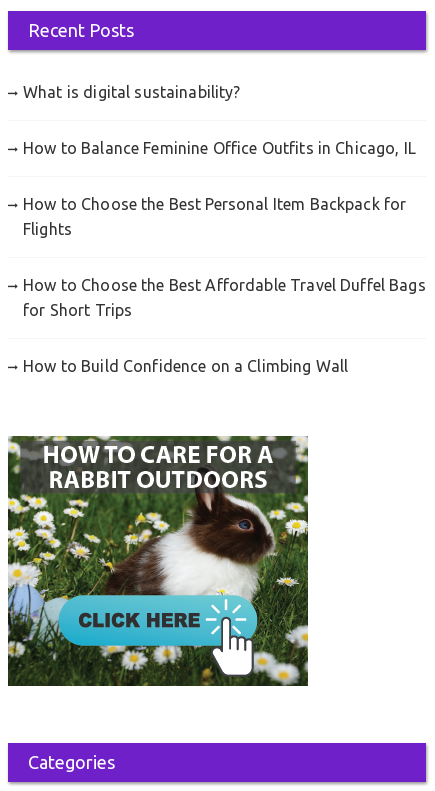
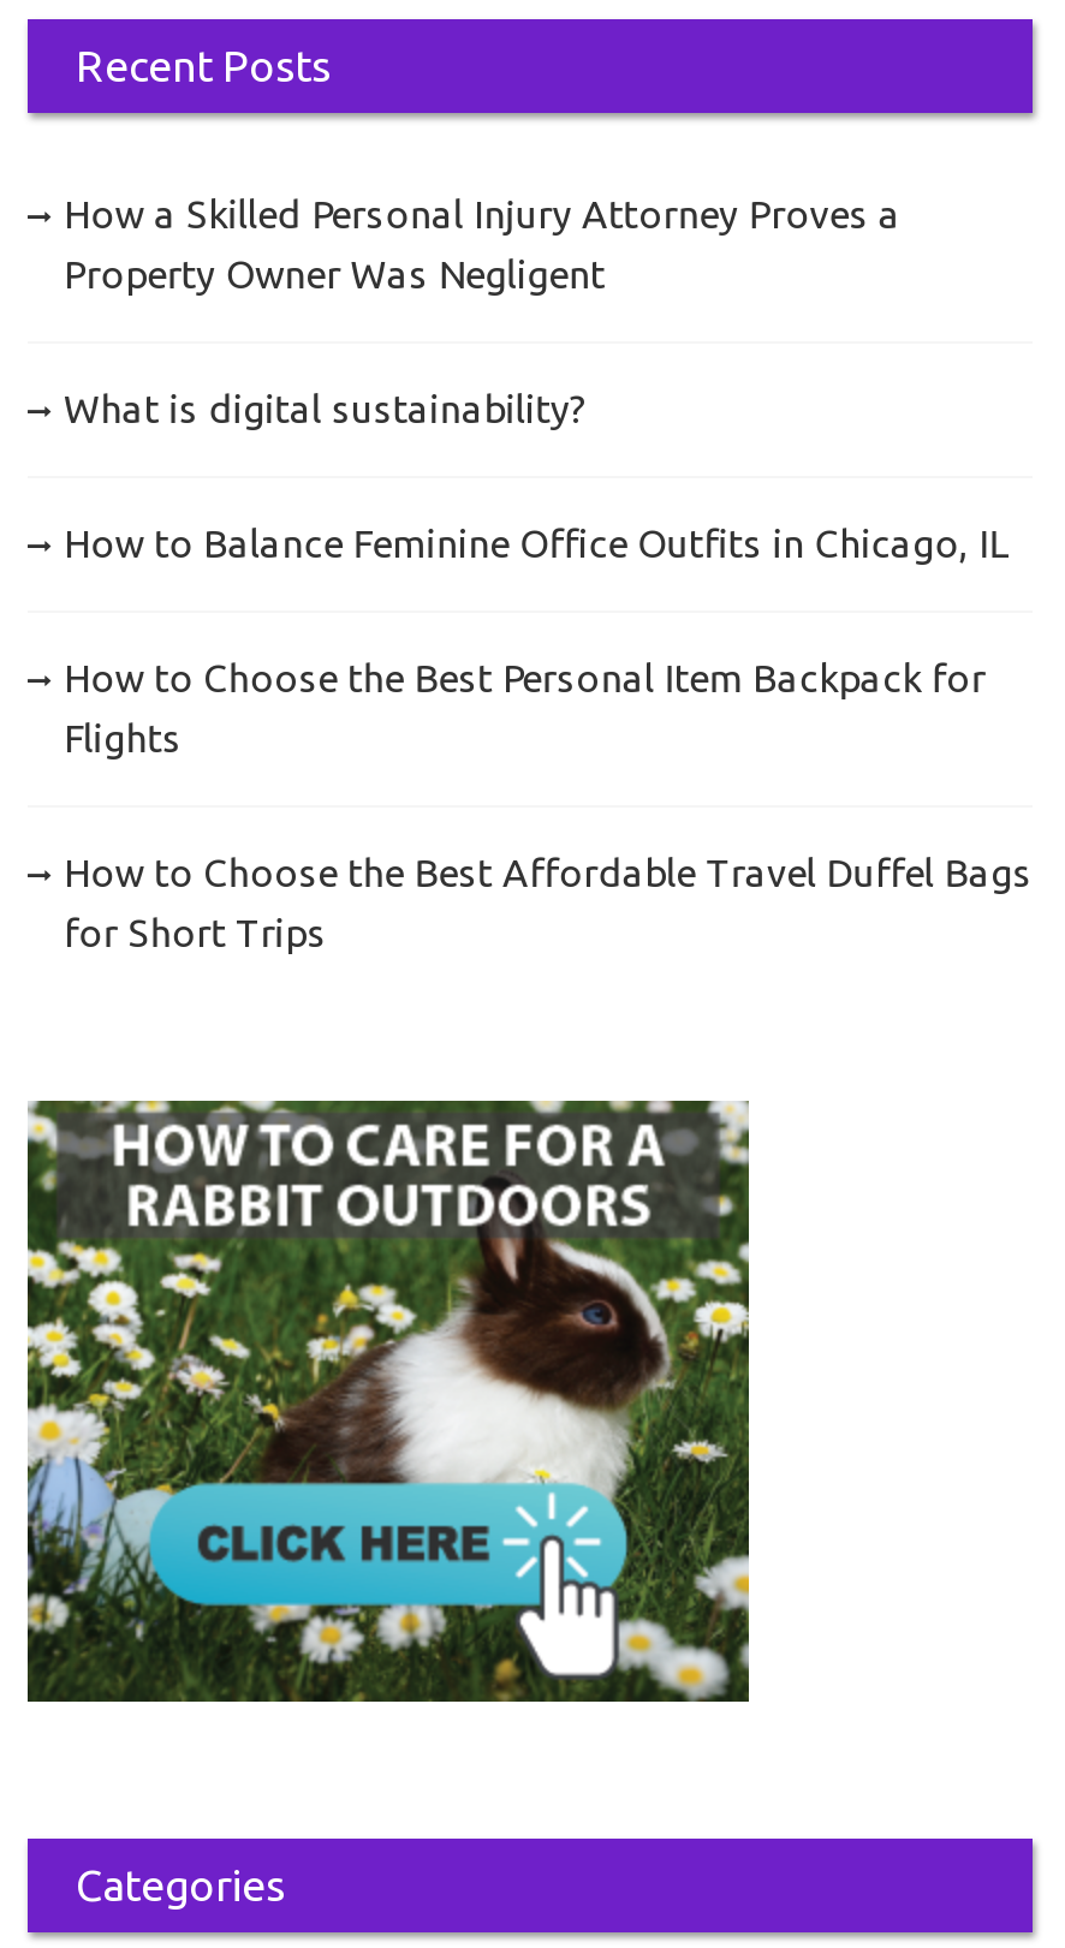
none -> [64,192,901,296] How a Skilled Personal Injury Attorney Proves a | Property Owner Was Negligent
moved [23,83,426,319] -> [64,387,1032,954]: What is digital sustainability? | How to Balance Feminine Office Outfits in Chicago, IL | How to Choose the Best Personal Item Backpack for | Flights | How to Choose the Best Affordable Travel Duffel Bags | for Short Trips
[23,357,348,375] How to Build Confidence on a Climbing Wall -> none

